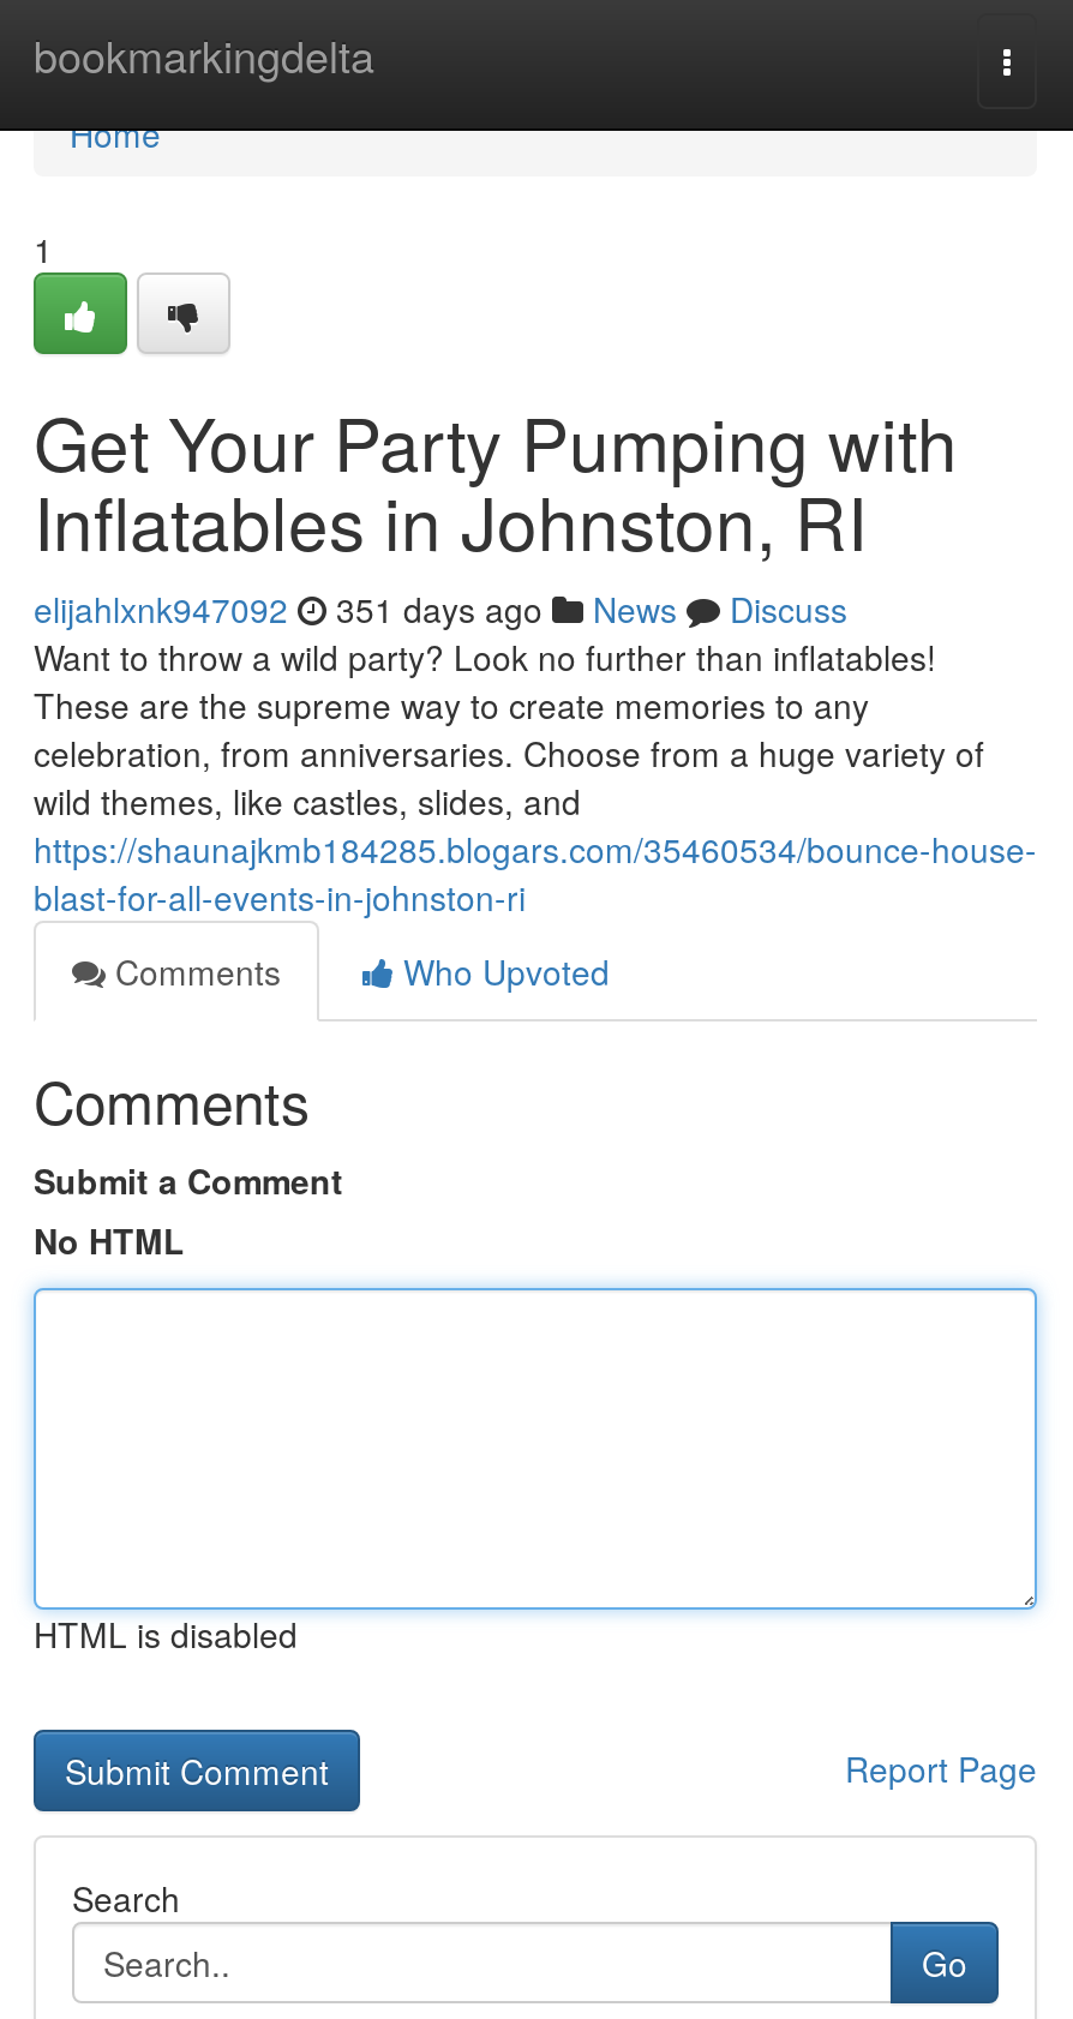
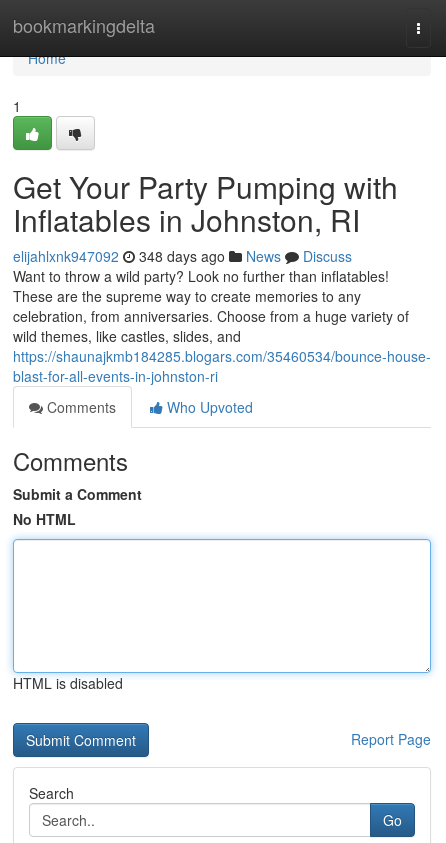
[34,585,847,633] elijahlxnk947092 351 days ago News Discuss -> [13,246,352,266] elijahlxnk947092 348 days ago News Discuss

